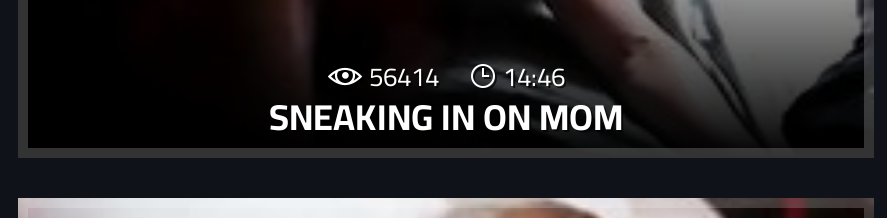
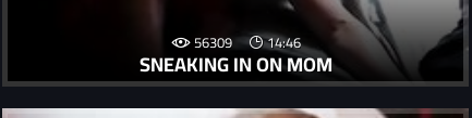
[369,53,565,101] 56414 14:46 -> [193,29,300,55] 56309 14:46

